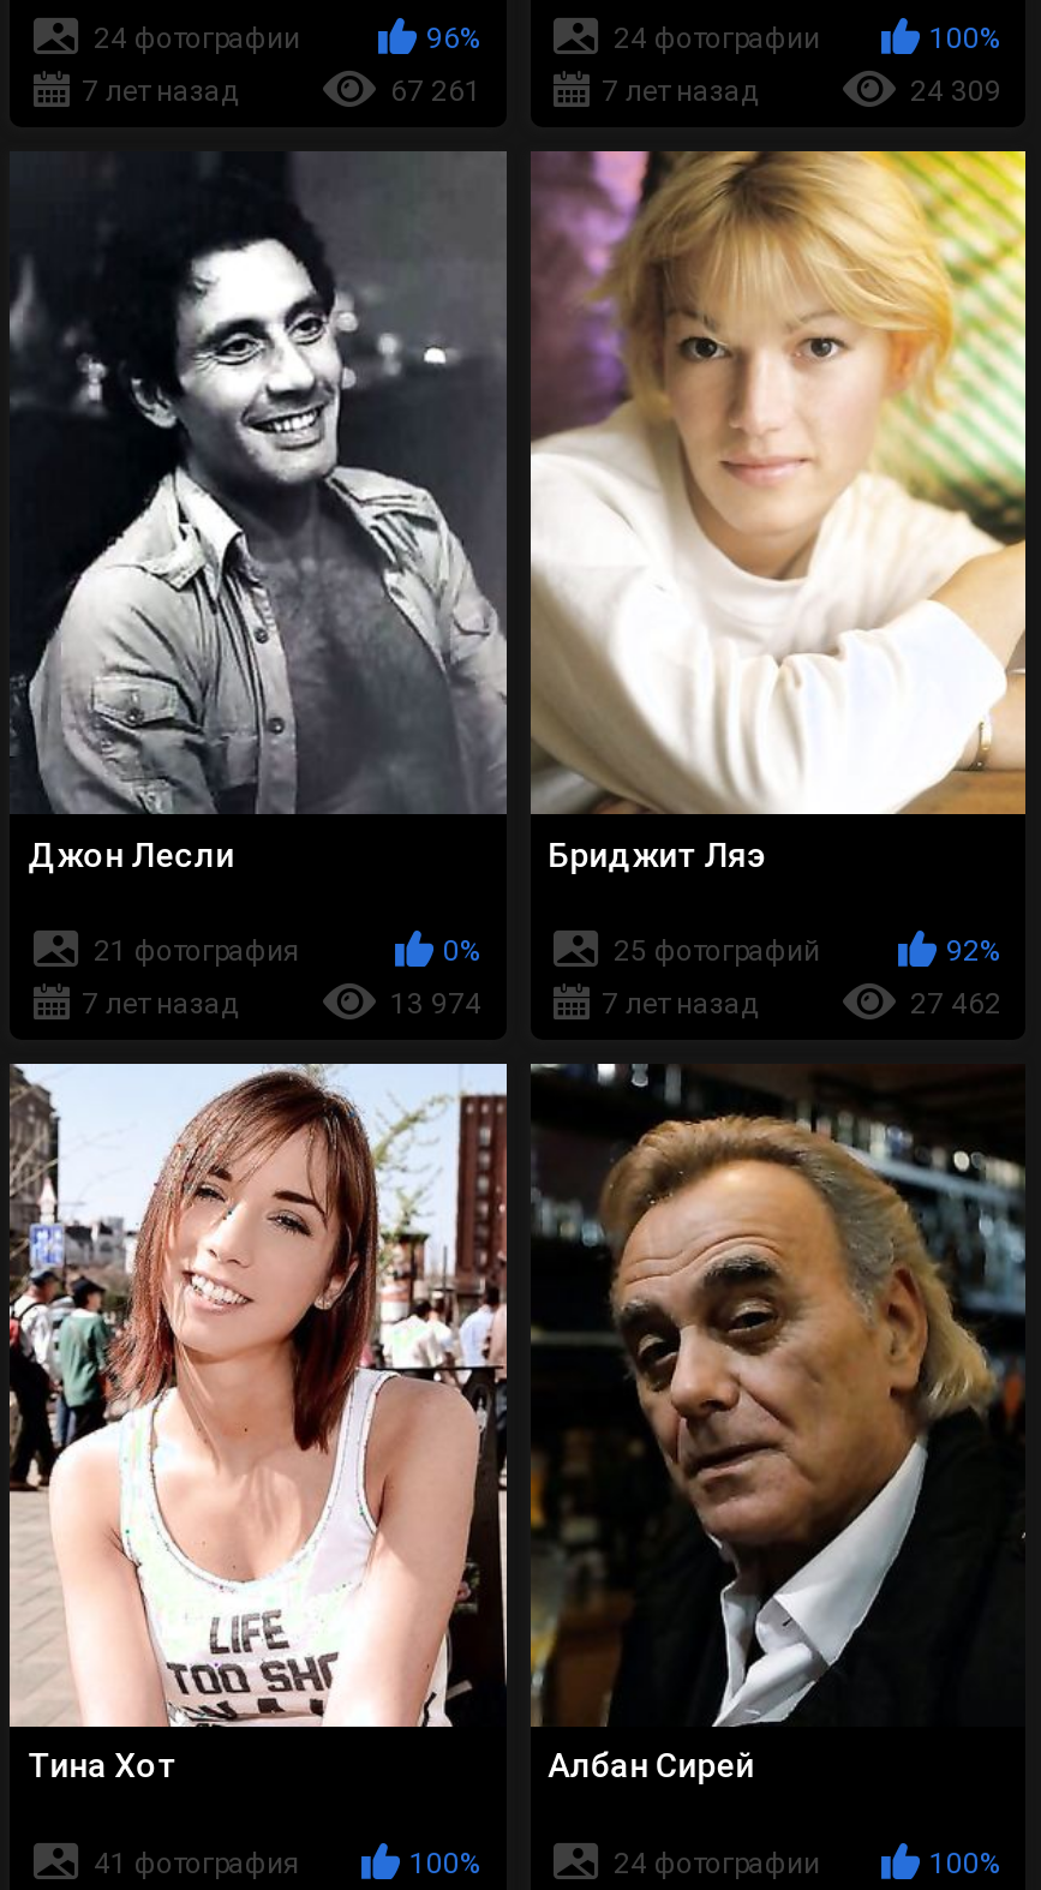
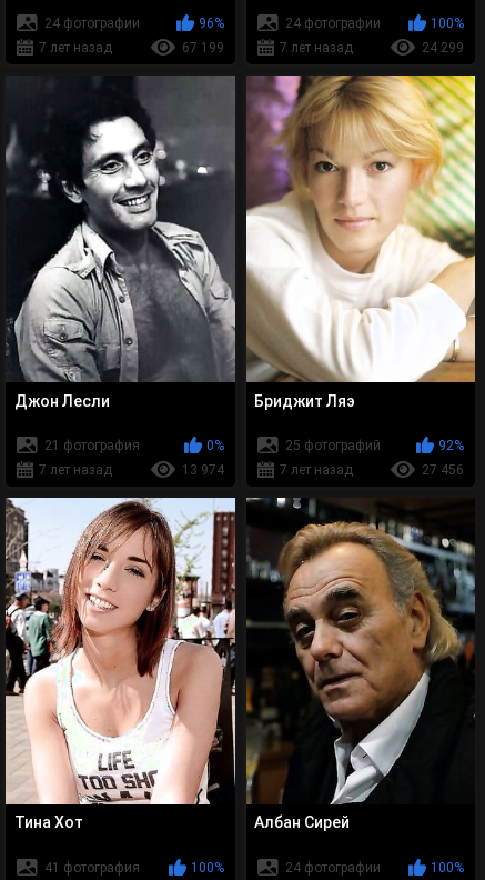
[390,75,481,109] 67 261 -> [181,40,224,56] 67 199
[910,75,1001,109] 24 309 -> [422,40,464,56] 24 299
[910,987,1001,1021] 27 462 -> [422,462,464,478] 27 456

